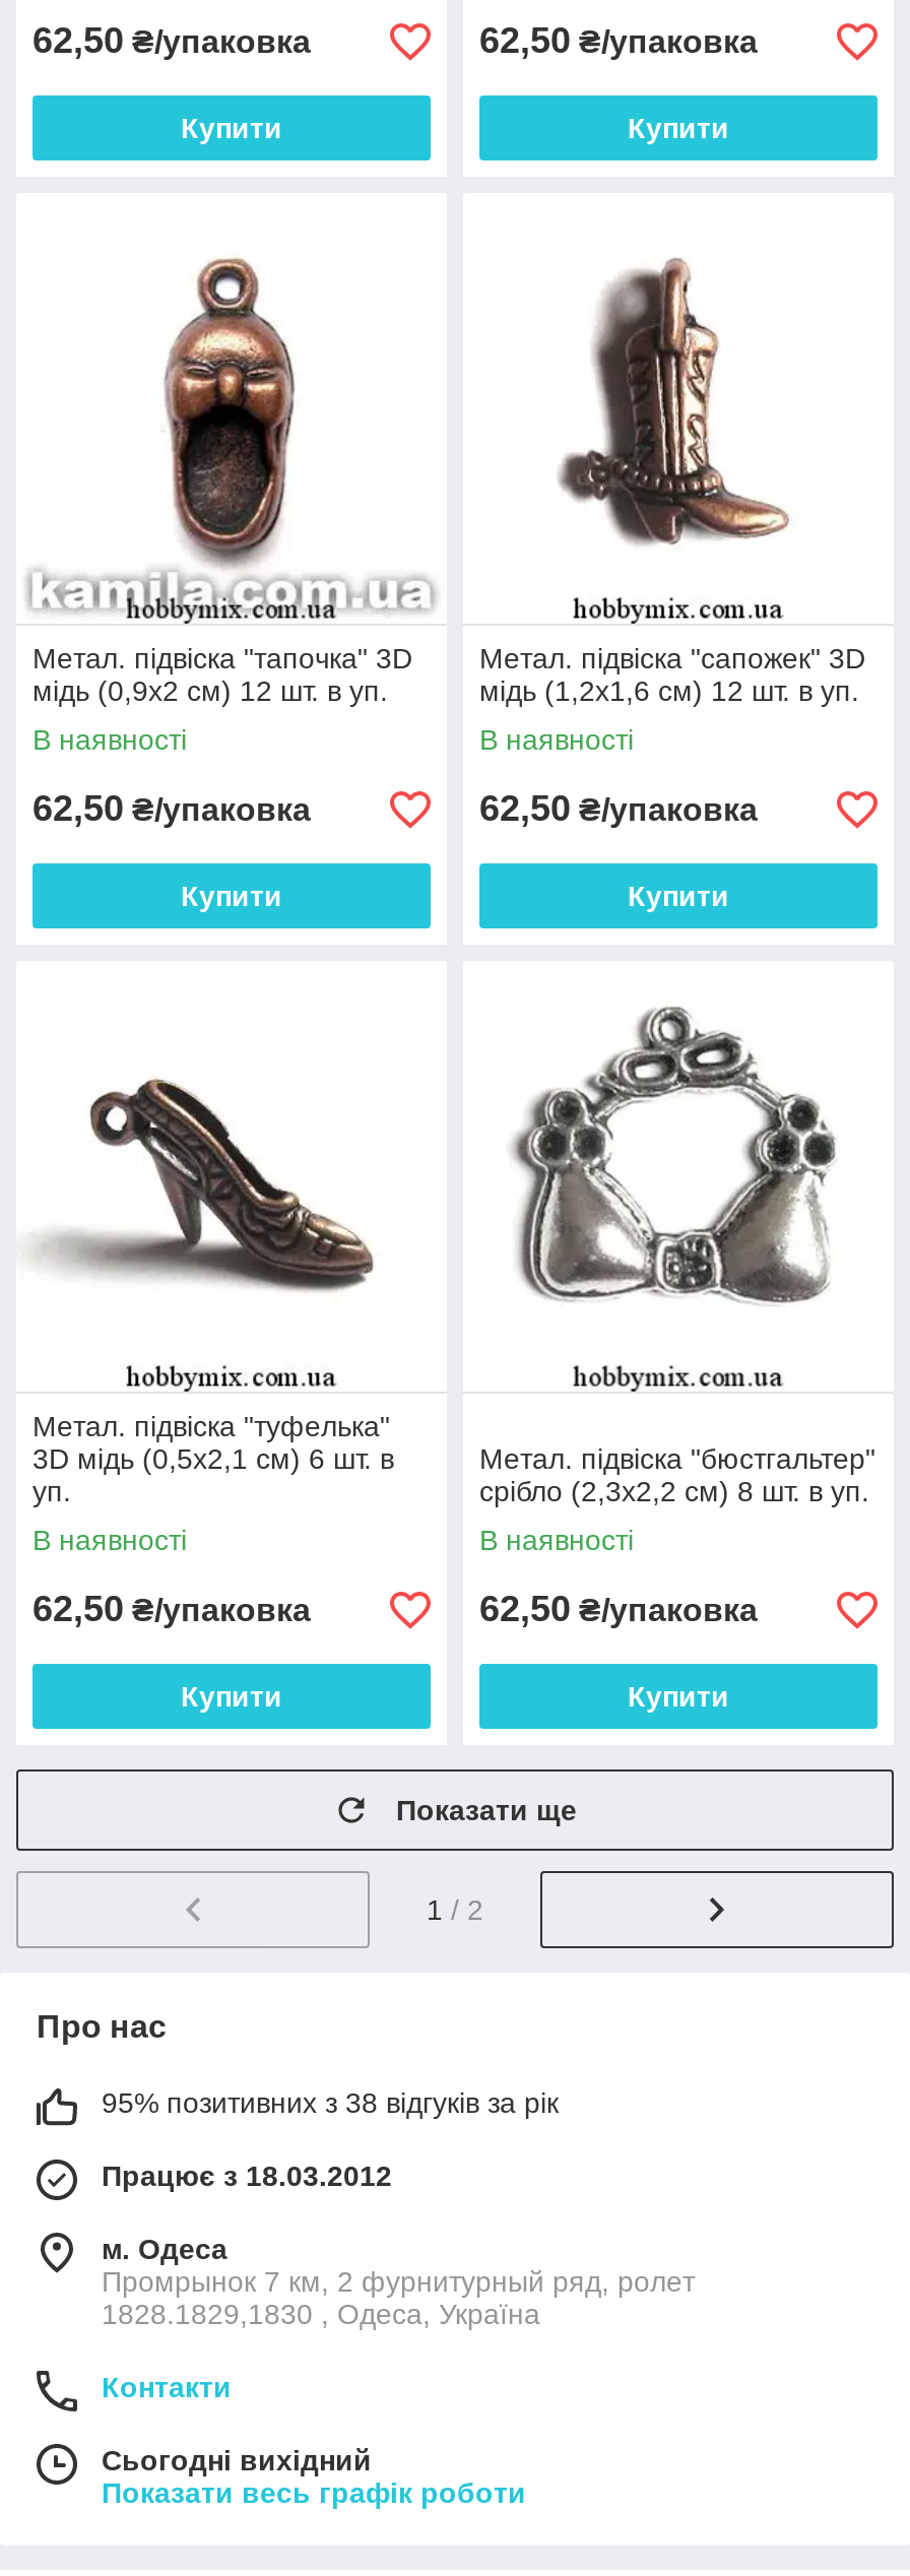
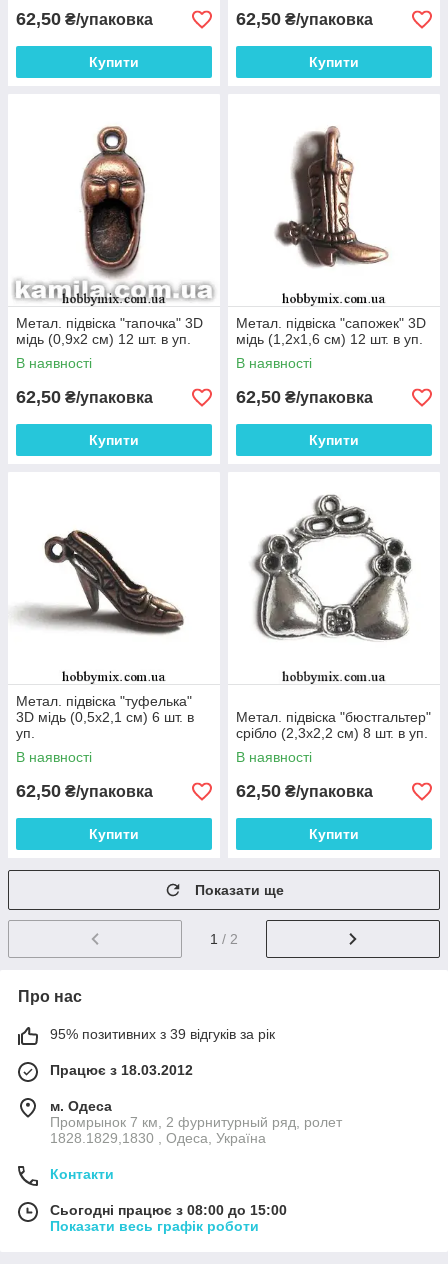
[102,2086,559,2119] 95% позитивних з 38 відгуків за рік -> [50,1026,275,1042] 95% позитивних з 39 відгуків за рік
[102,2444,372,2476] Сьогодні вихідний -> [50,1202,287,1218] Сьогодні працює з 08:00 до 15:00

